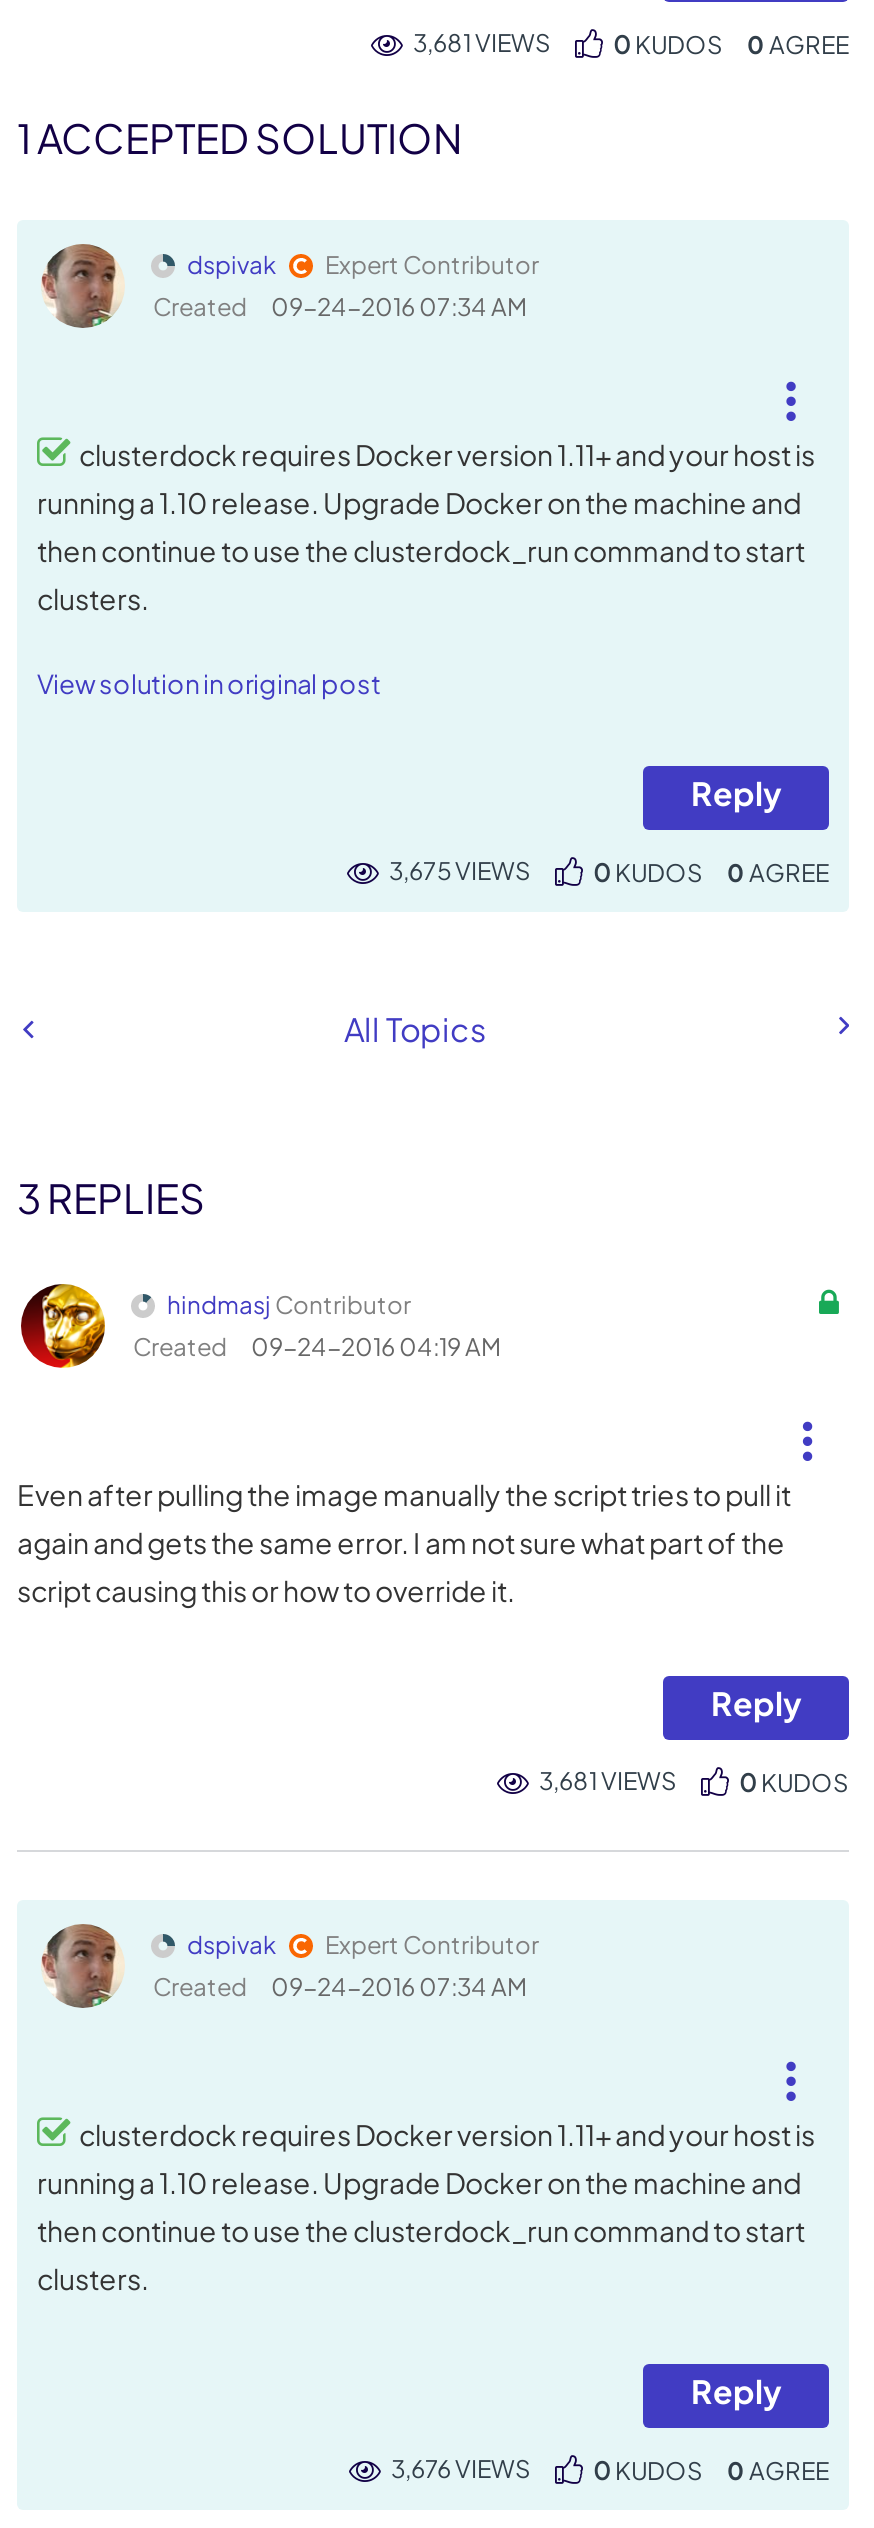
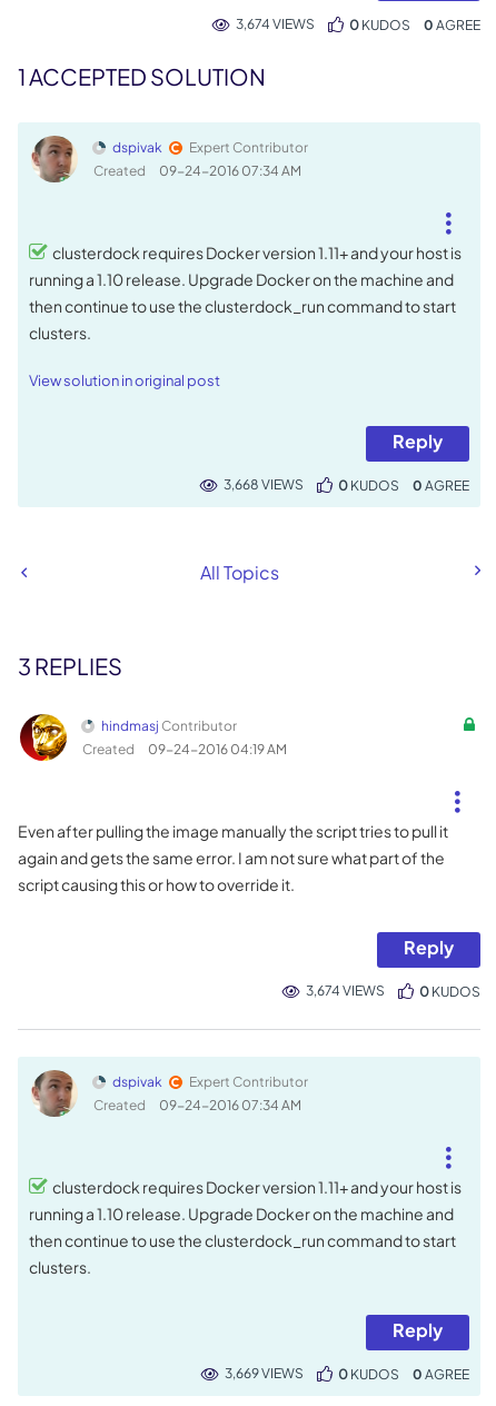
[413,28,551,58] 3,681 VIEWS -> [236,16,315,32] 3,674 VIEWS
[389,856,531,886] 3,675 VIEWS -> [224,476,304,493] 3,668 VIEWS
[539,1766,677,1796] 3,681 VIEWS -> [306,982,385,999] 3,674 VIEWS
[391,2454,531,2484] 3,676 VIEWS -> [225,1365,304,1382] 3,669 VIEWS

